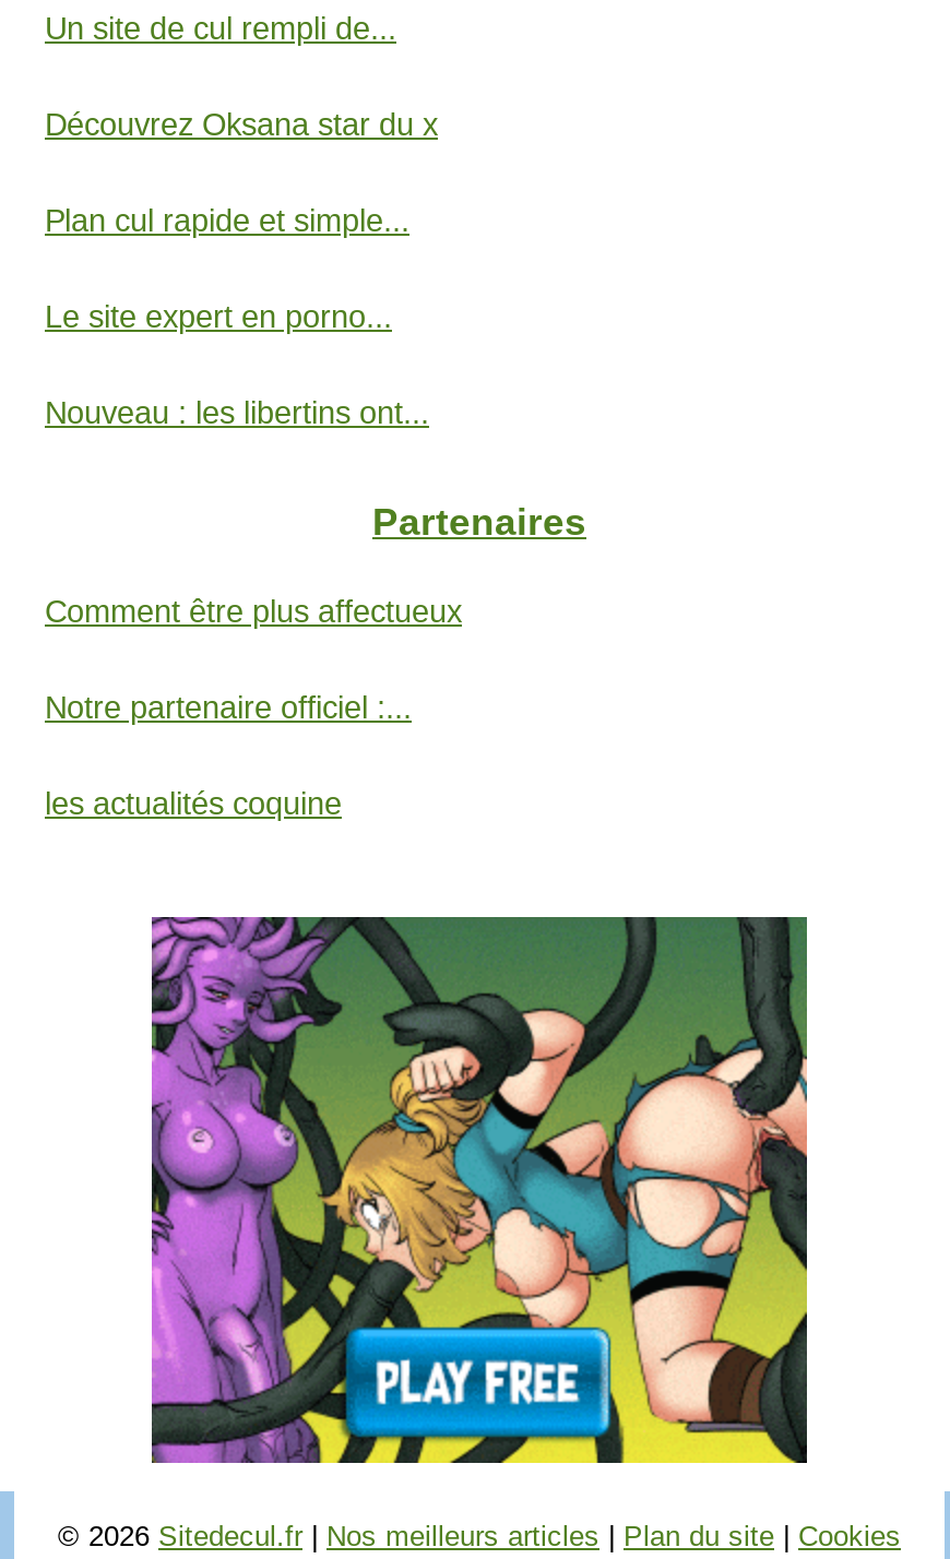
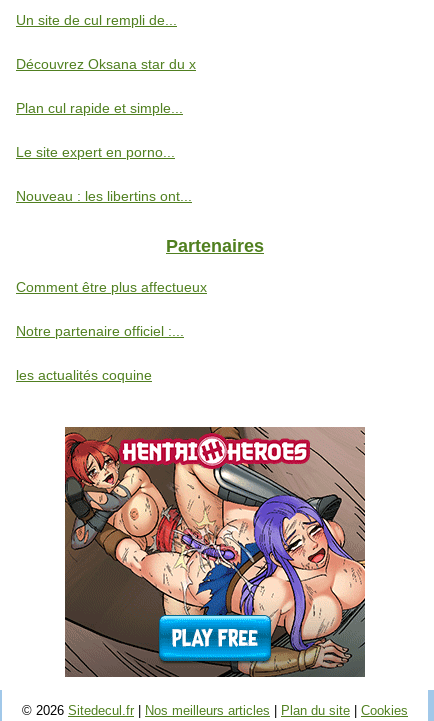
[150,915,809,1465] [image] -> [64,426,366,678] [image]

